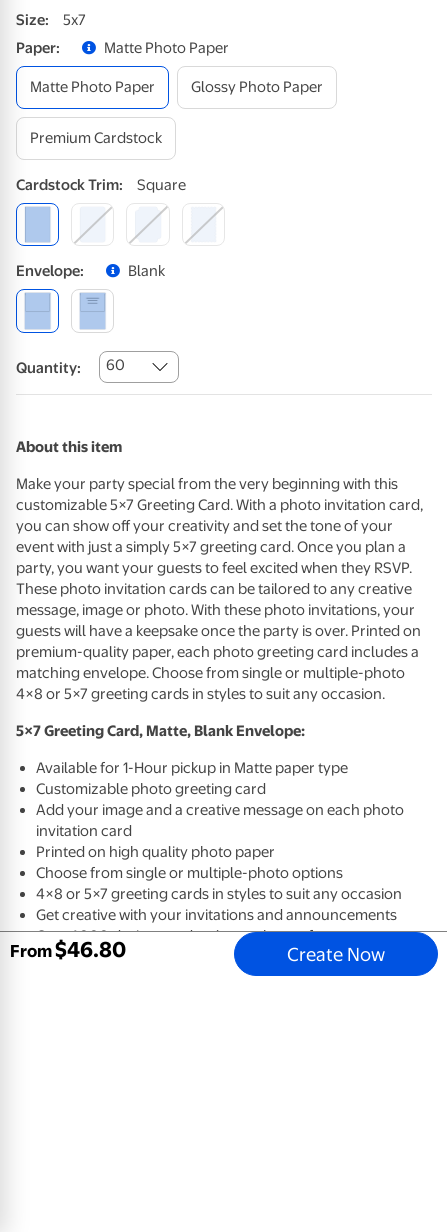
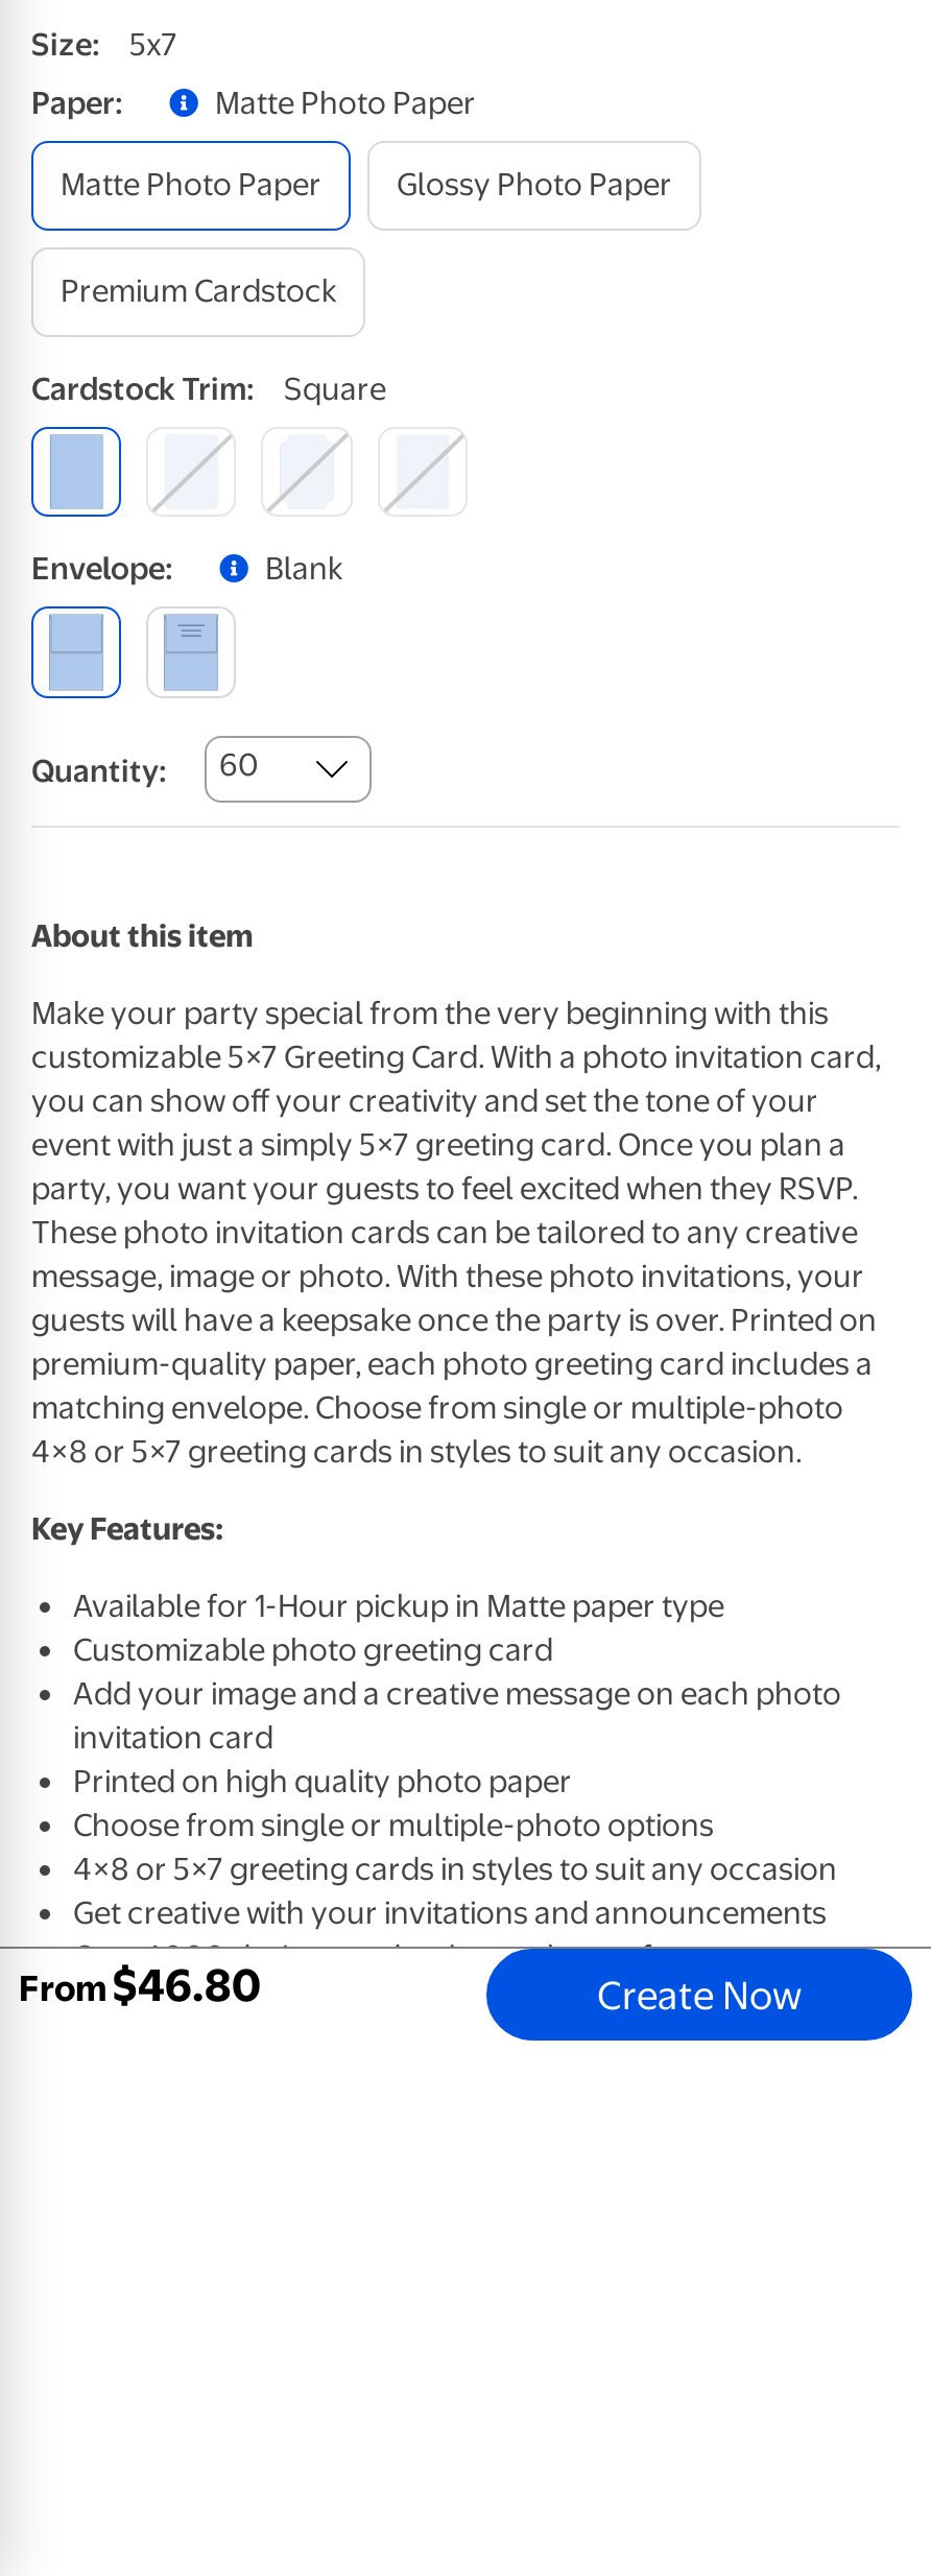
[16,721,305,739] 5×7 Greeting Card, Matte, Blank Envelope: -> [31,1509,223,1547] Key Features:

